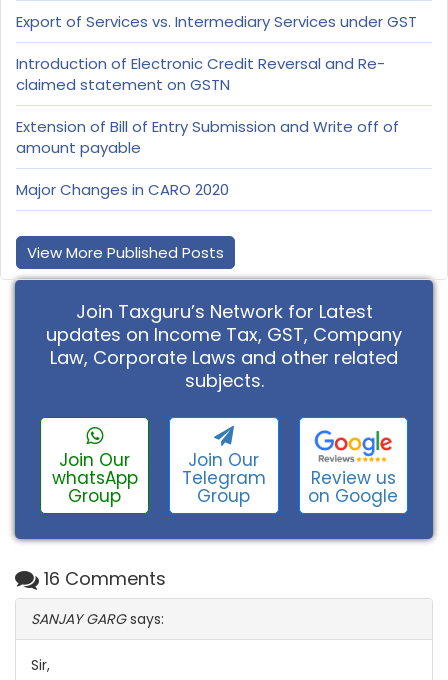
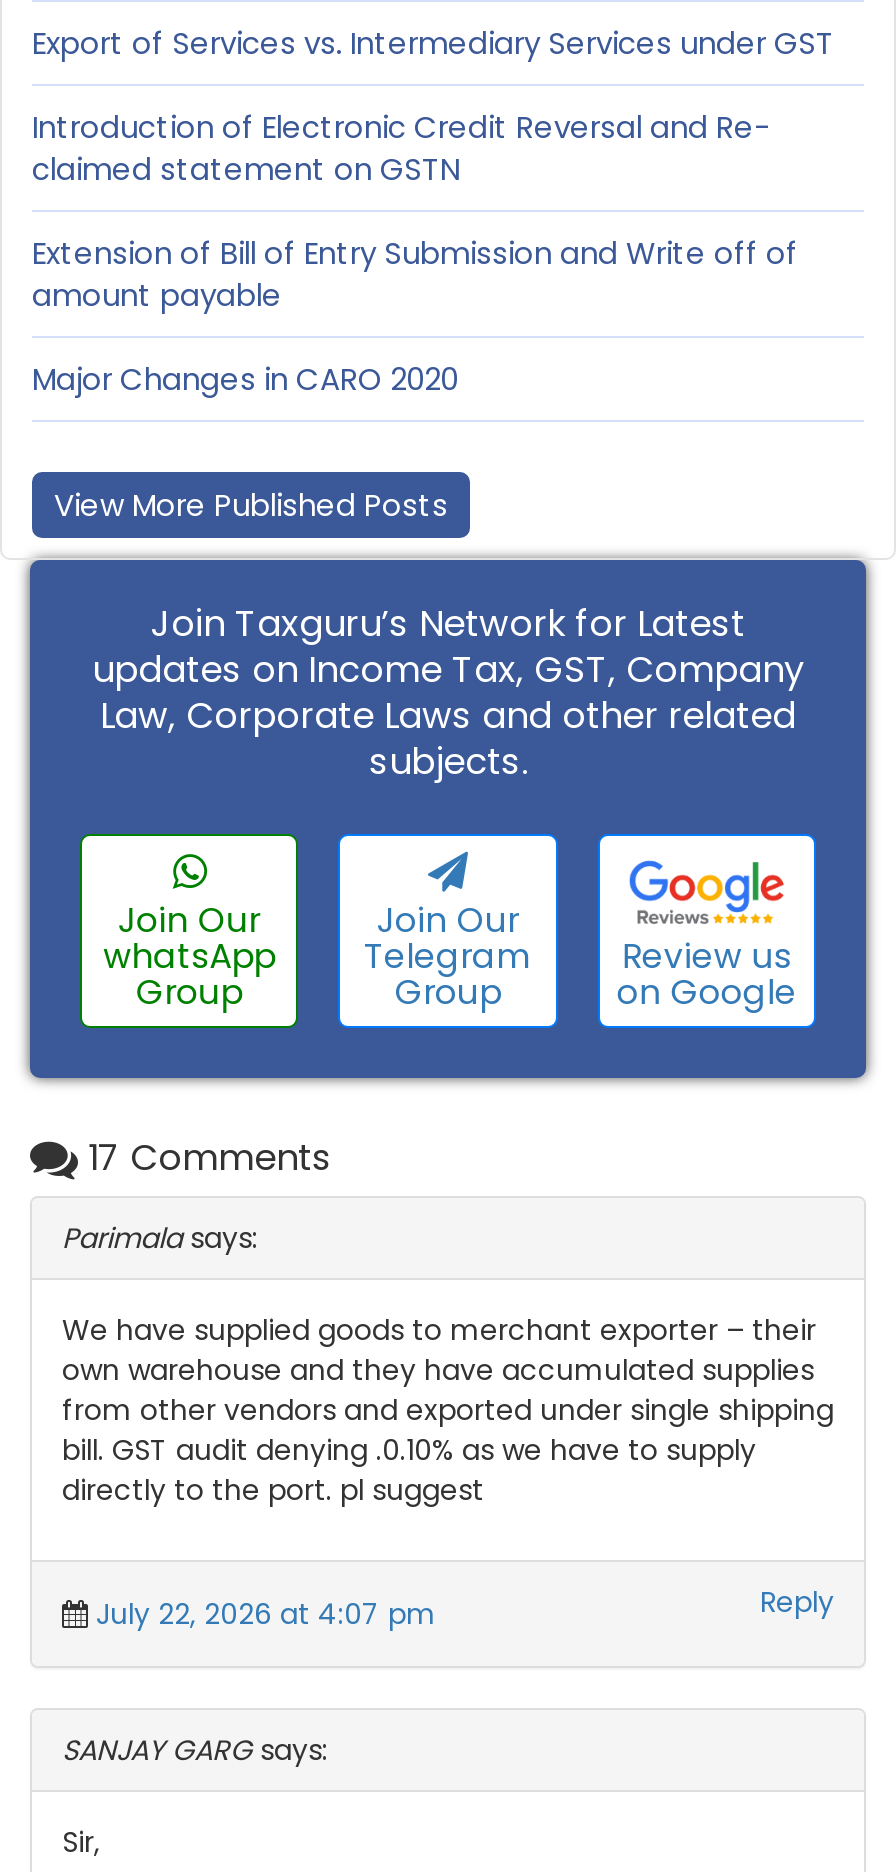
[39,566,166,591] 16 Comments -> [62,1132,834,1634] 17 Comments | Parimala says: | We have supplied goods to merchant exporter – their | own warehouse and they have accumulated supplies | from other vendors and exported under single shipping | bill. GST audit denying .0.10% as we have to supply | directly to the port. pl suggest | Reply | July 22, 2026 at 4:07 pm

